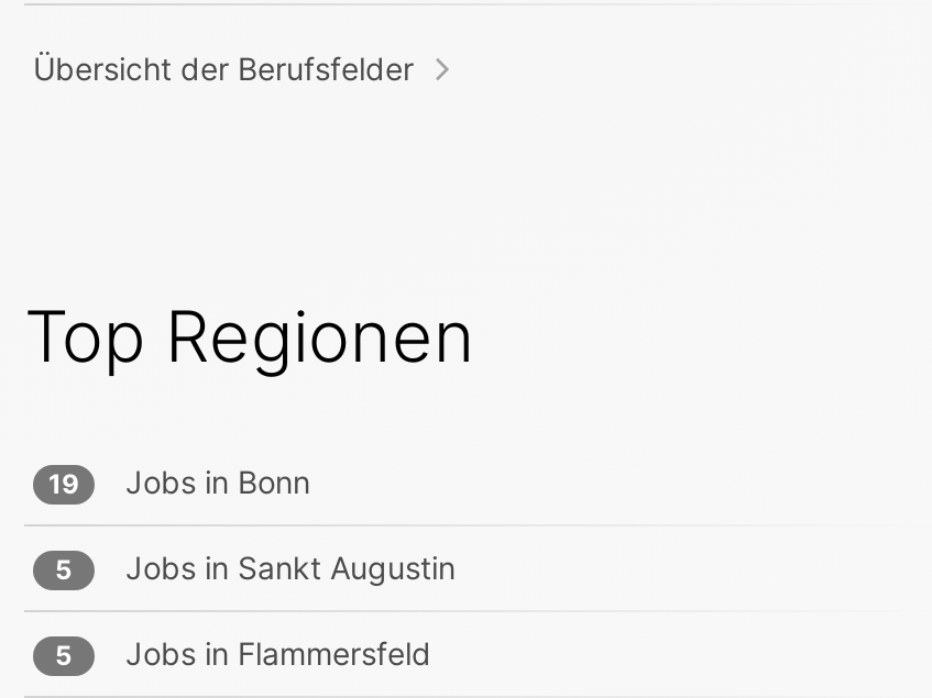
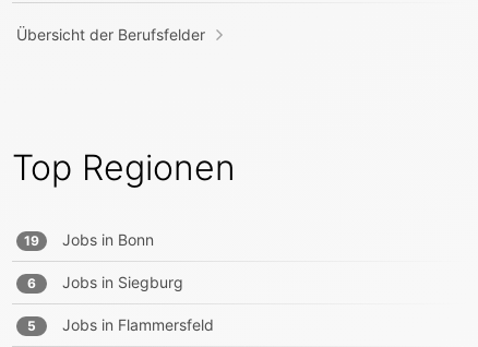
[55,549,456,586] 5 | Jobs in Sankt Augustin -> [27,273,183,292] 6 | Jobs in Siegburg

